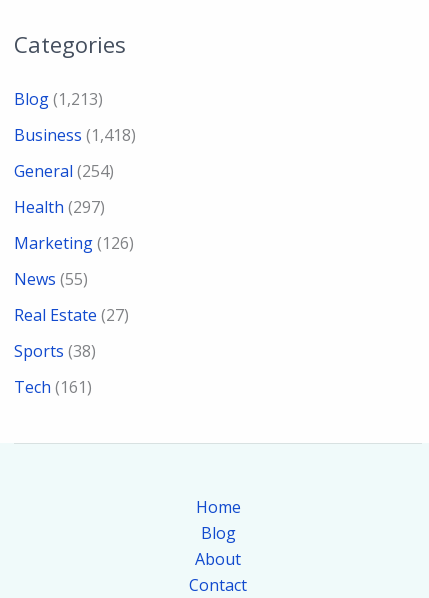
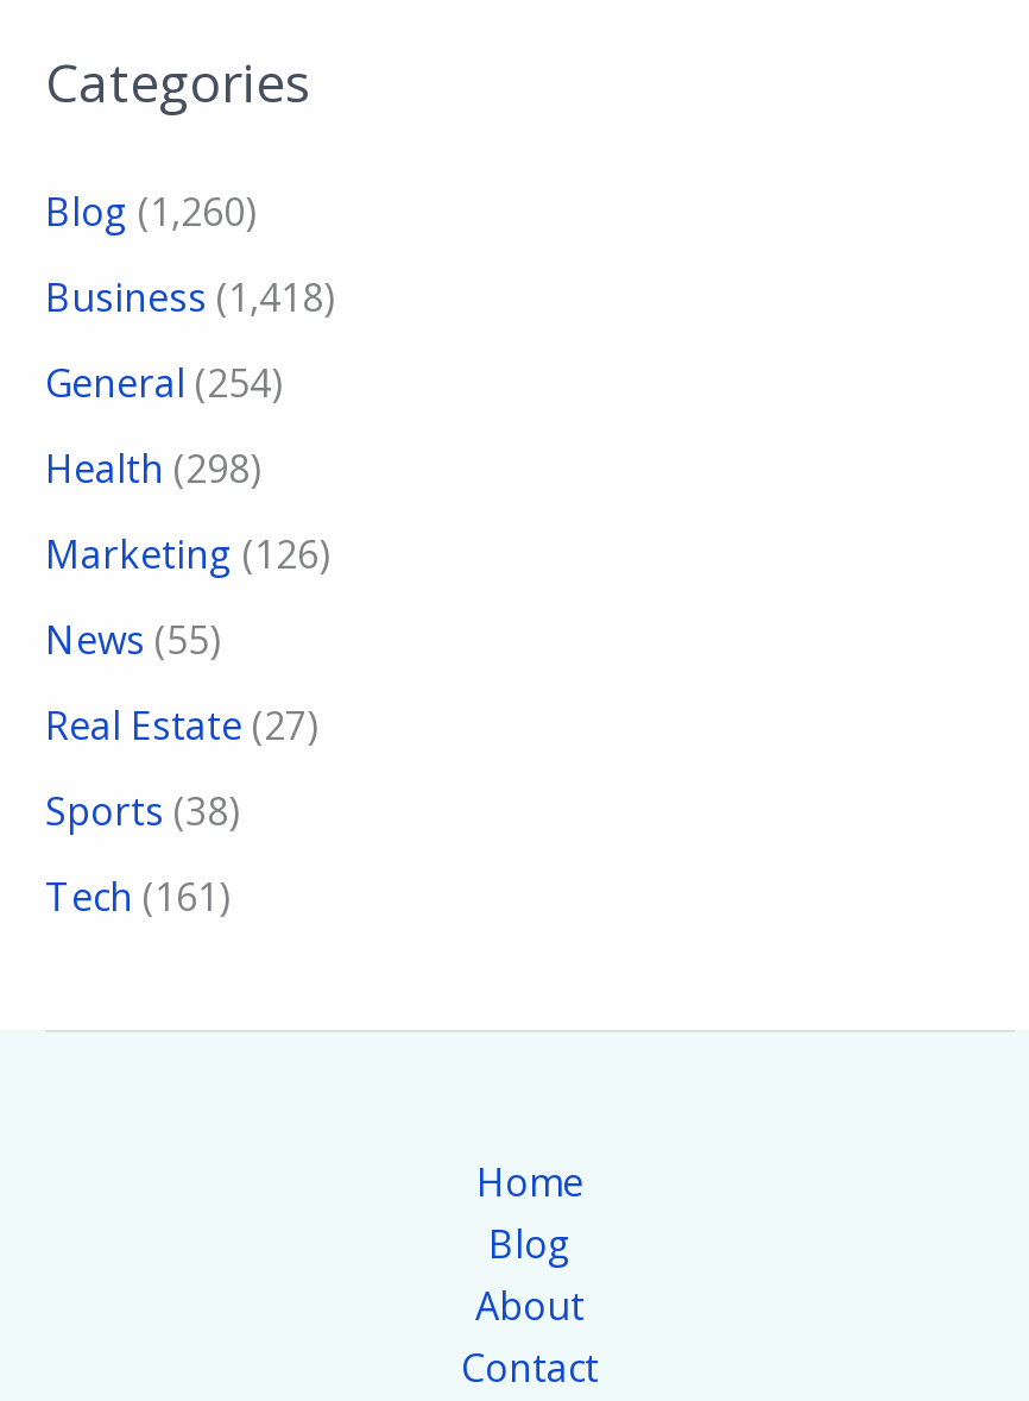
[14,88,103,110] Blog (1,213) -> [45,187,257,239] Blog (1,260)
[14,196,105,218] Health (297) -> [45,444,261,496] Health (298)

